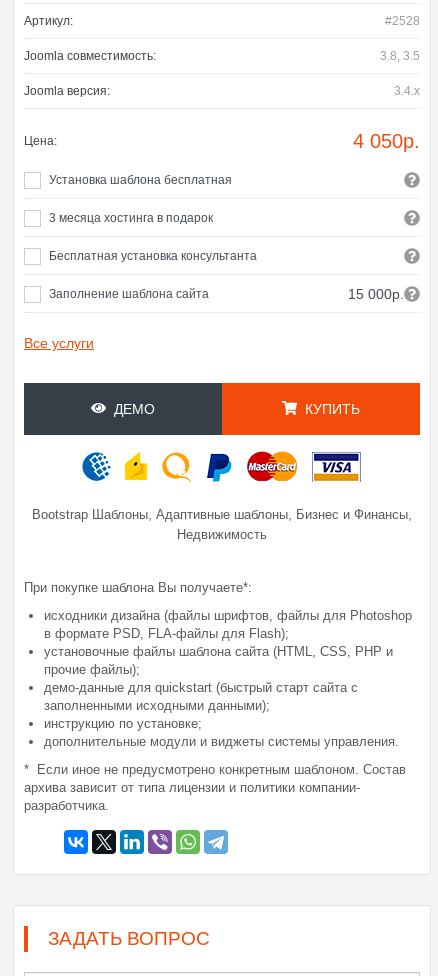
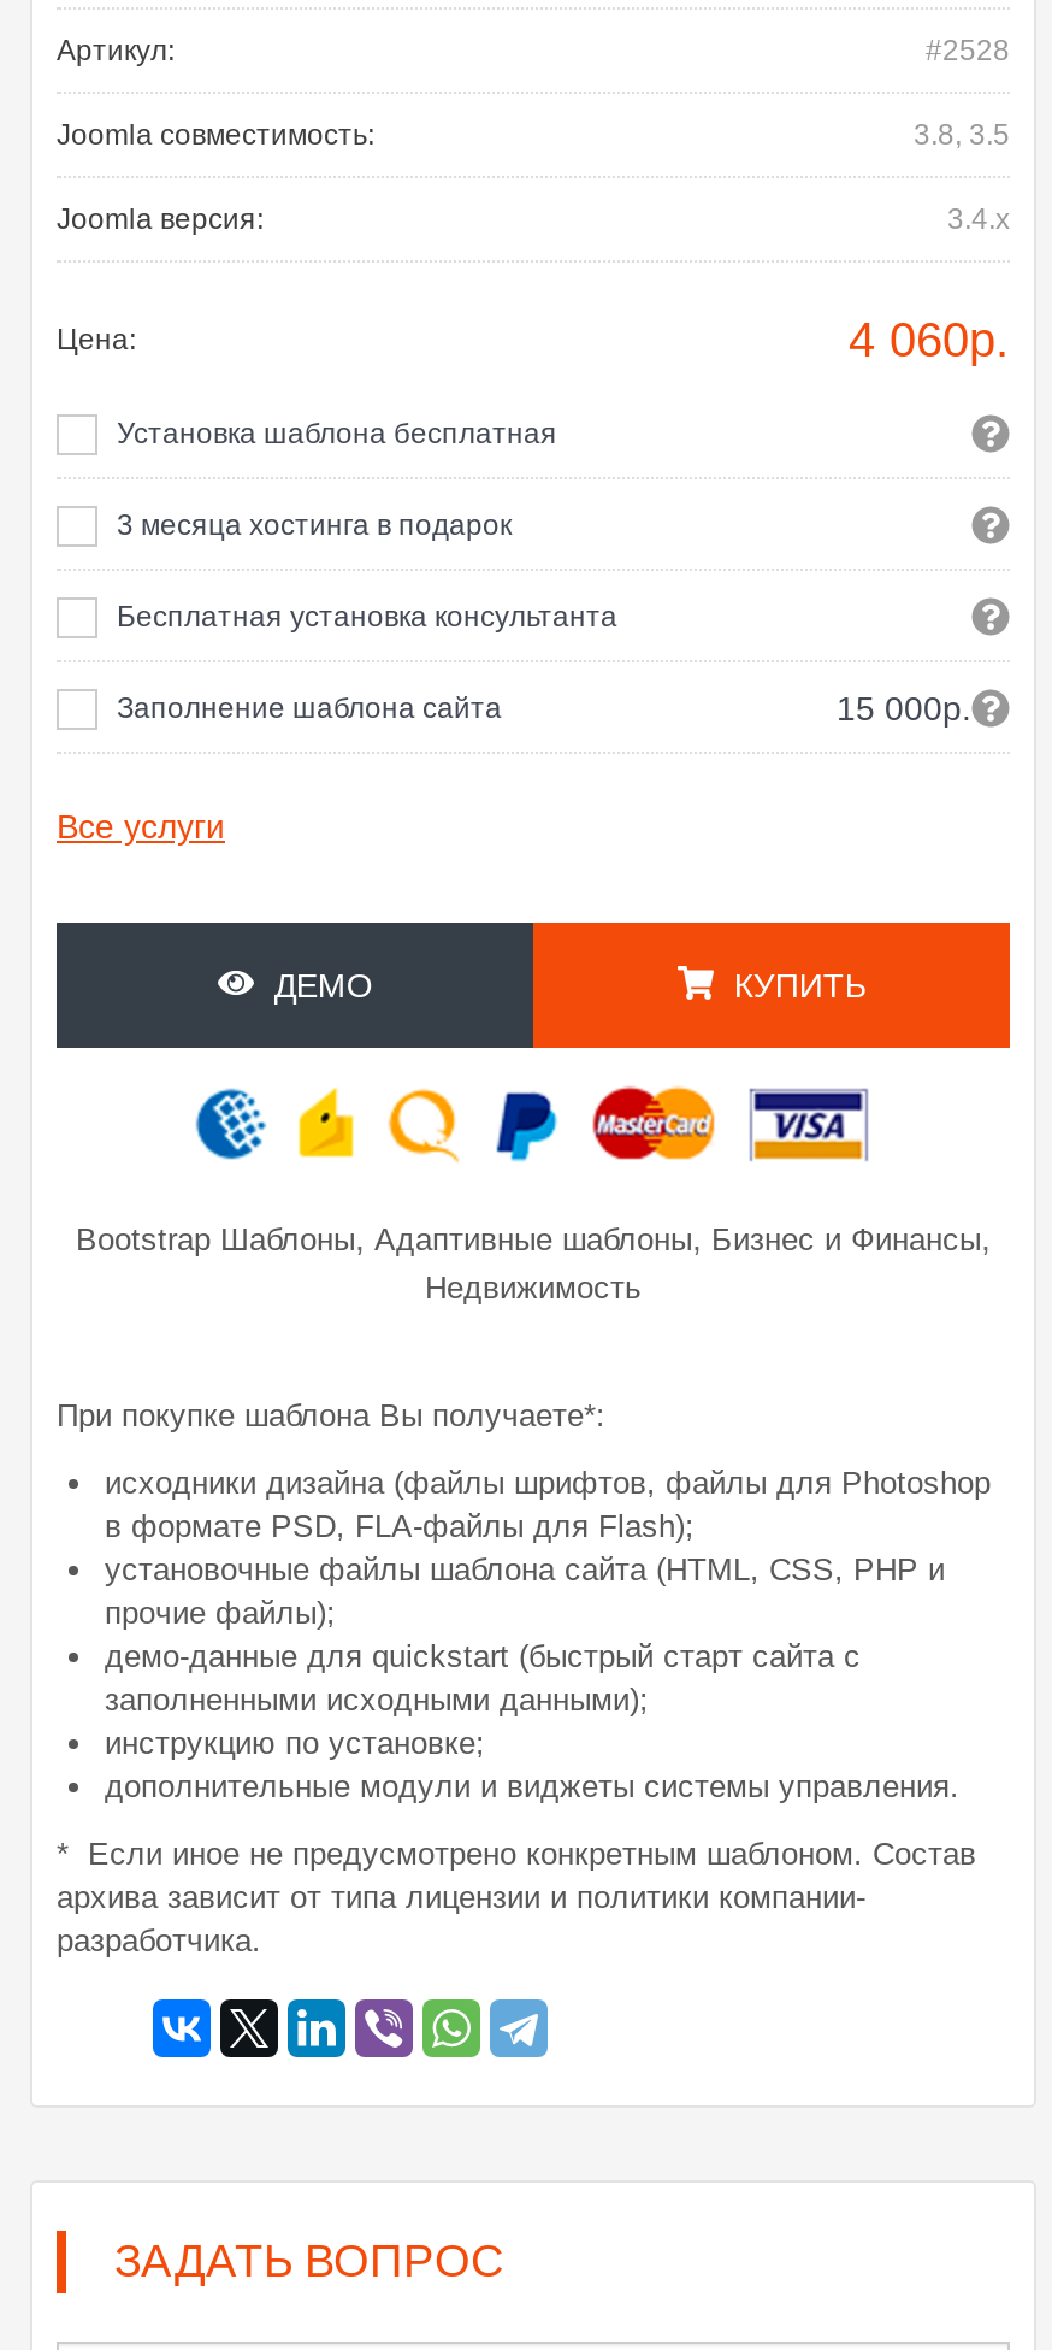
[353,130,420,152] 4 050р. -> [849,312,1010,365] 4 060р.

